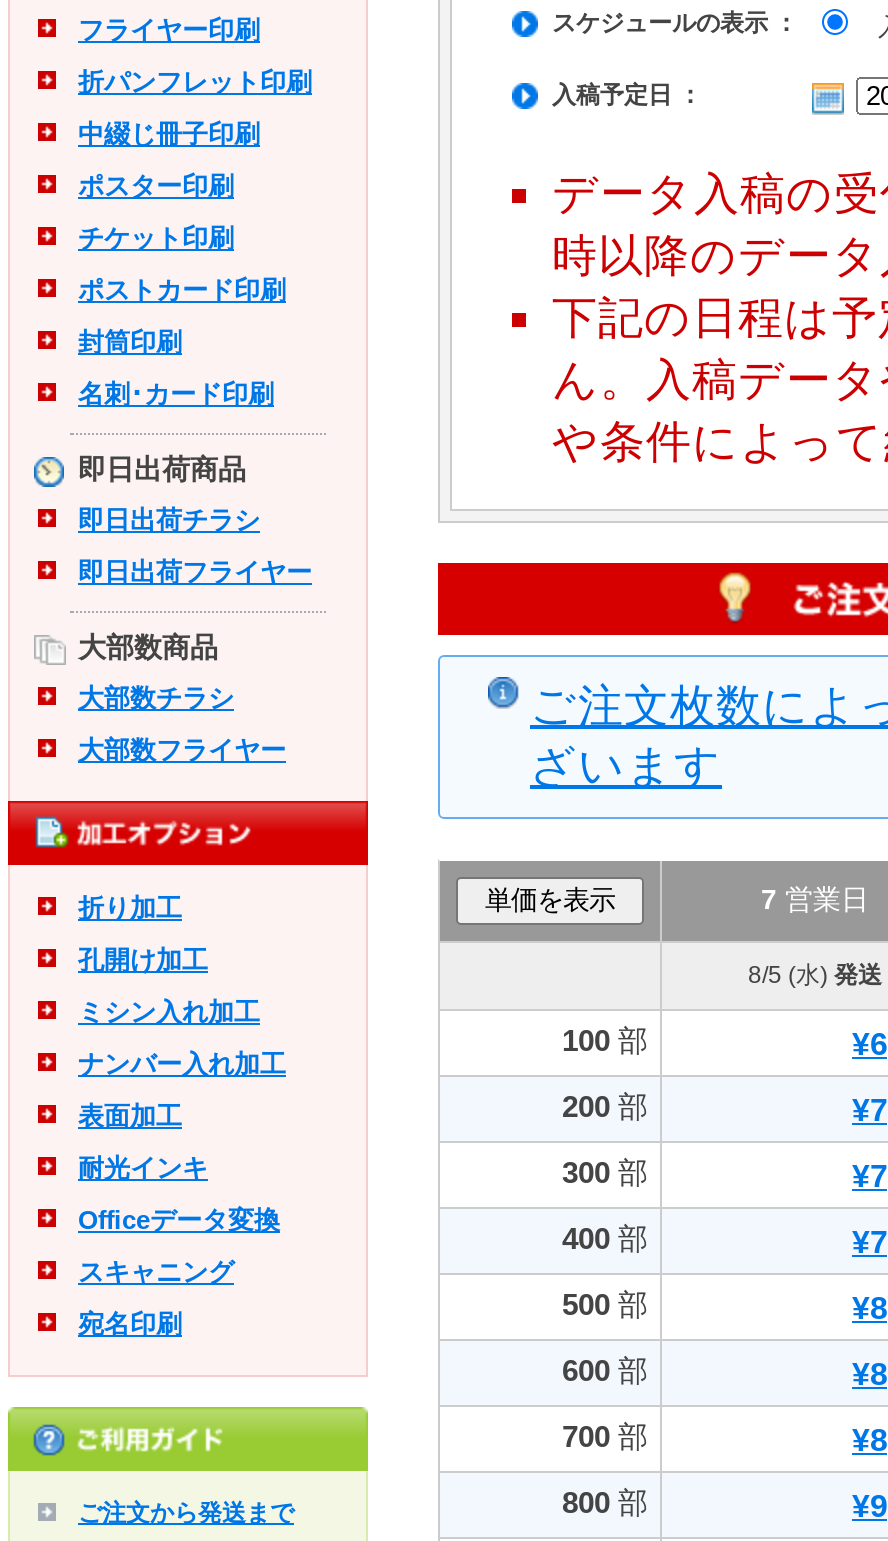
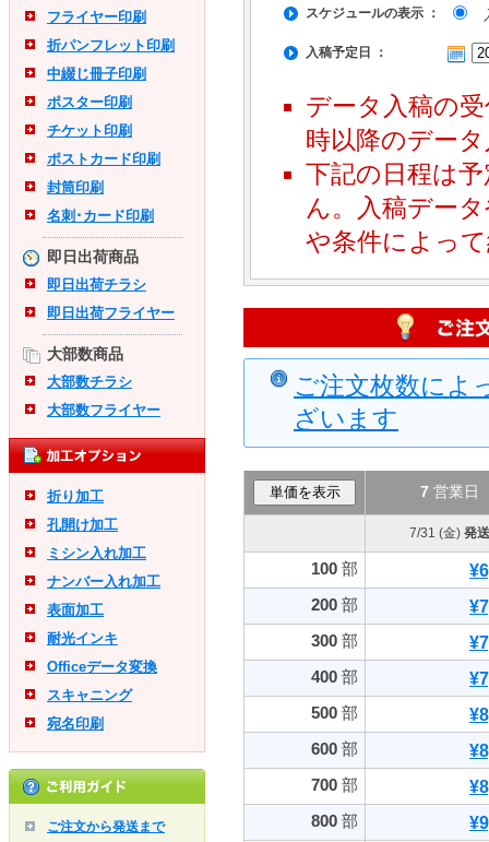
[748,961,882,989] 8/5 (水)発送 -> [409,525,489,541] 7/31 (金)発送

